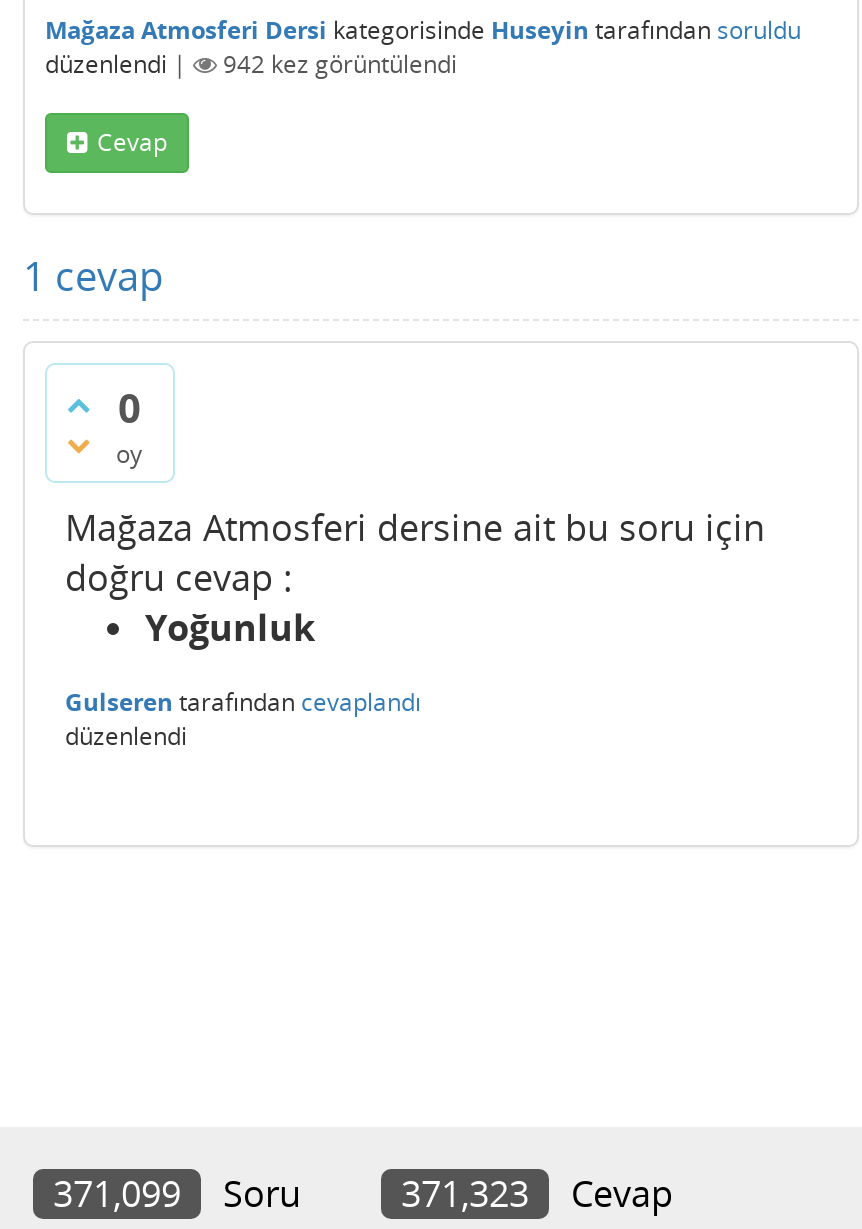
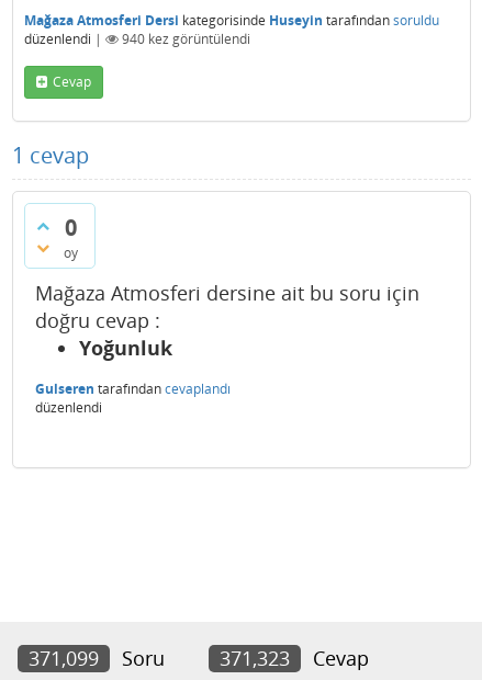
[223,47,457,81] 942 kez görüntülendi -> [122,30,250,48] 940 kez görüntülendi

